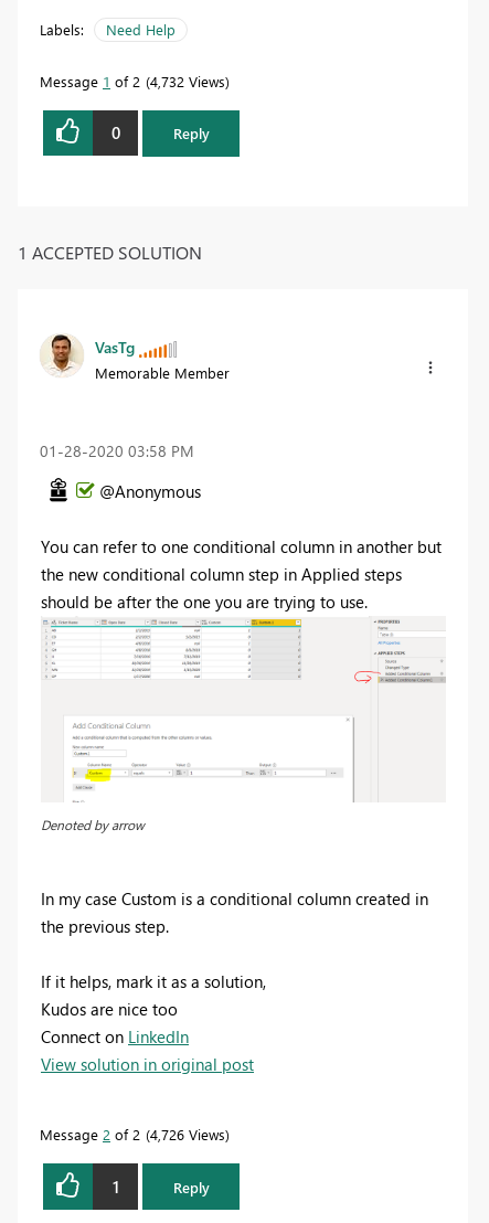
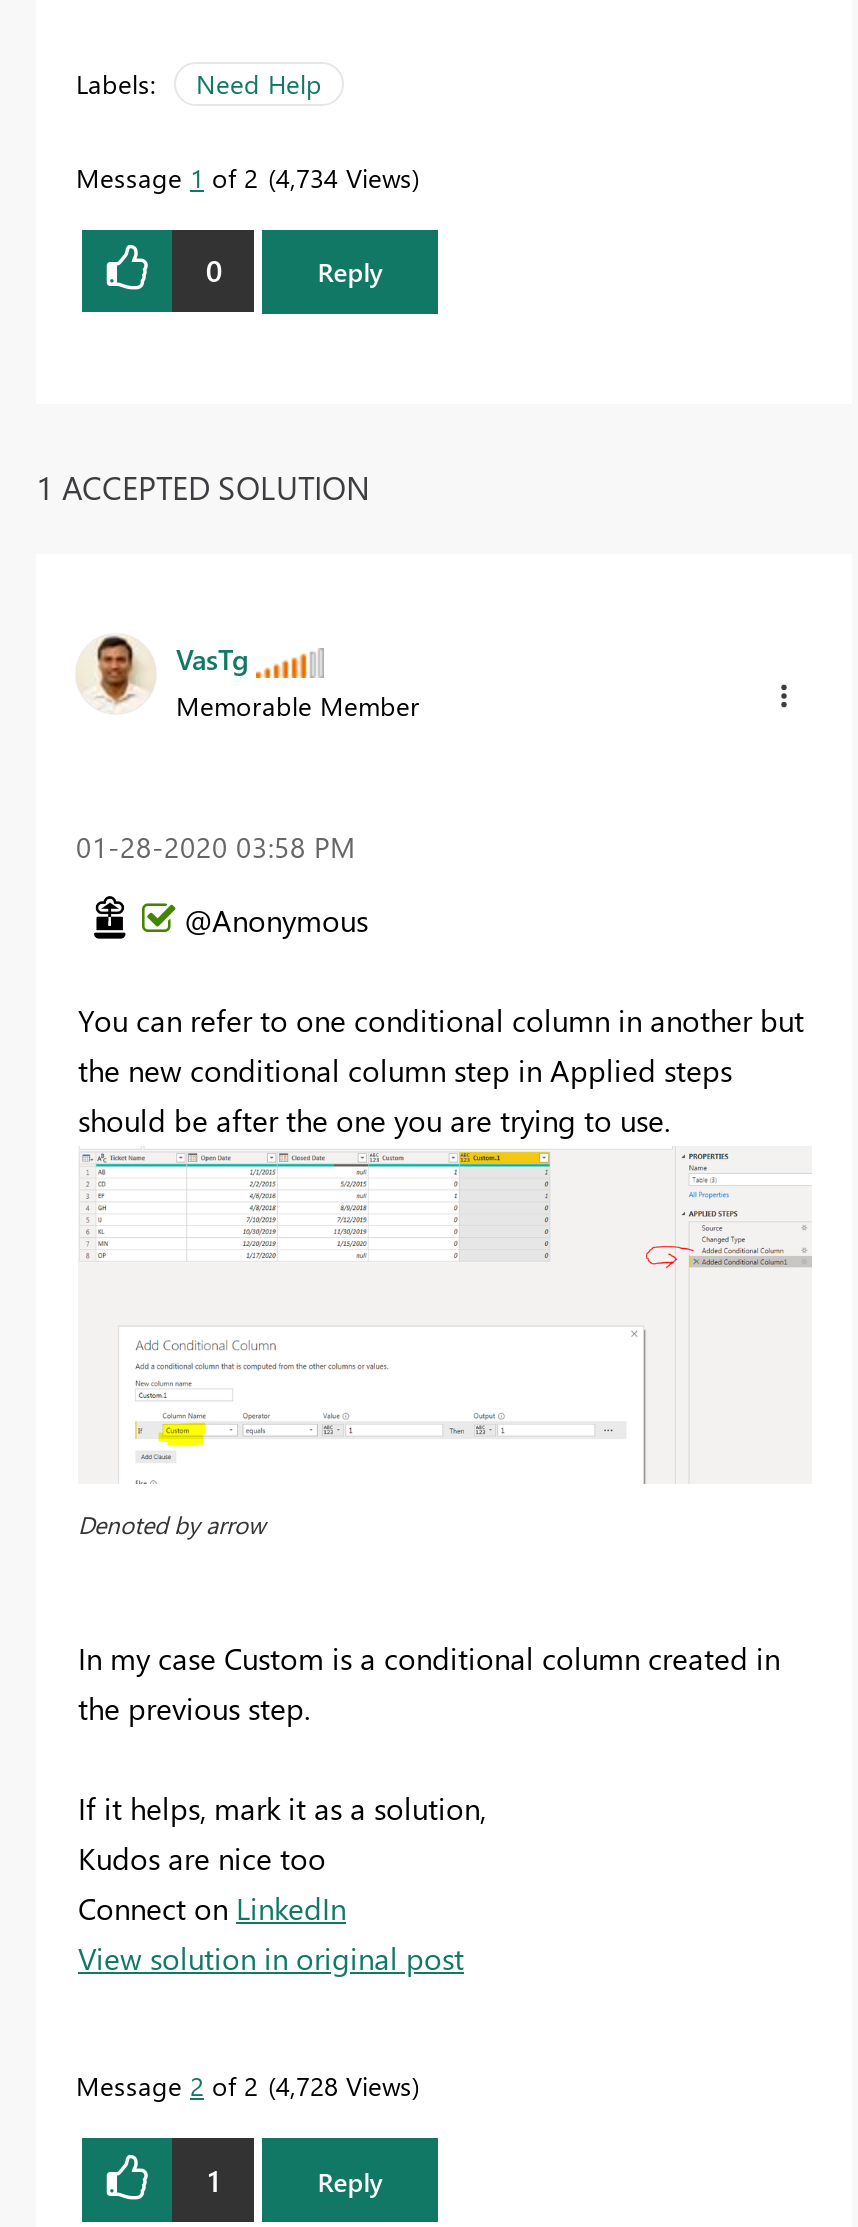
[40,71,225,90] Message 1 of 2 4,732 Views -> [76,159,412,193] Message 1 of 2 4,734 Views
[40,1125,225,1144] Message 2 of 2 4,726 Views -> [76,2068,412,2102] Message 2 of 2 4,728 Views

